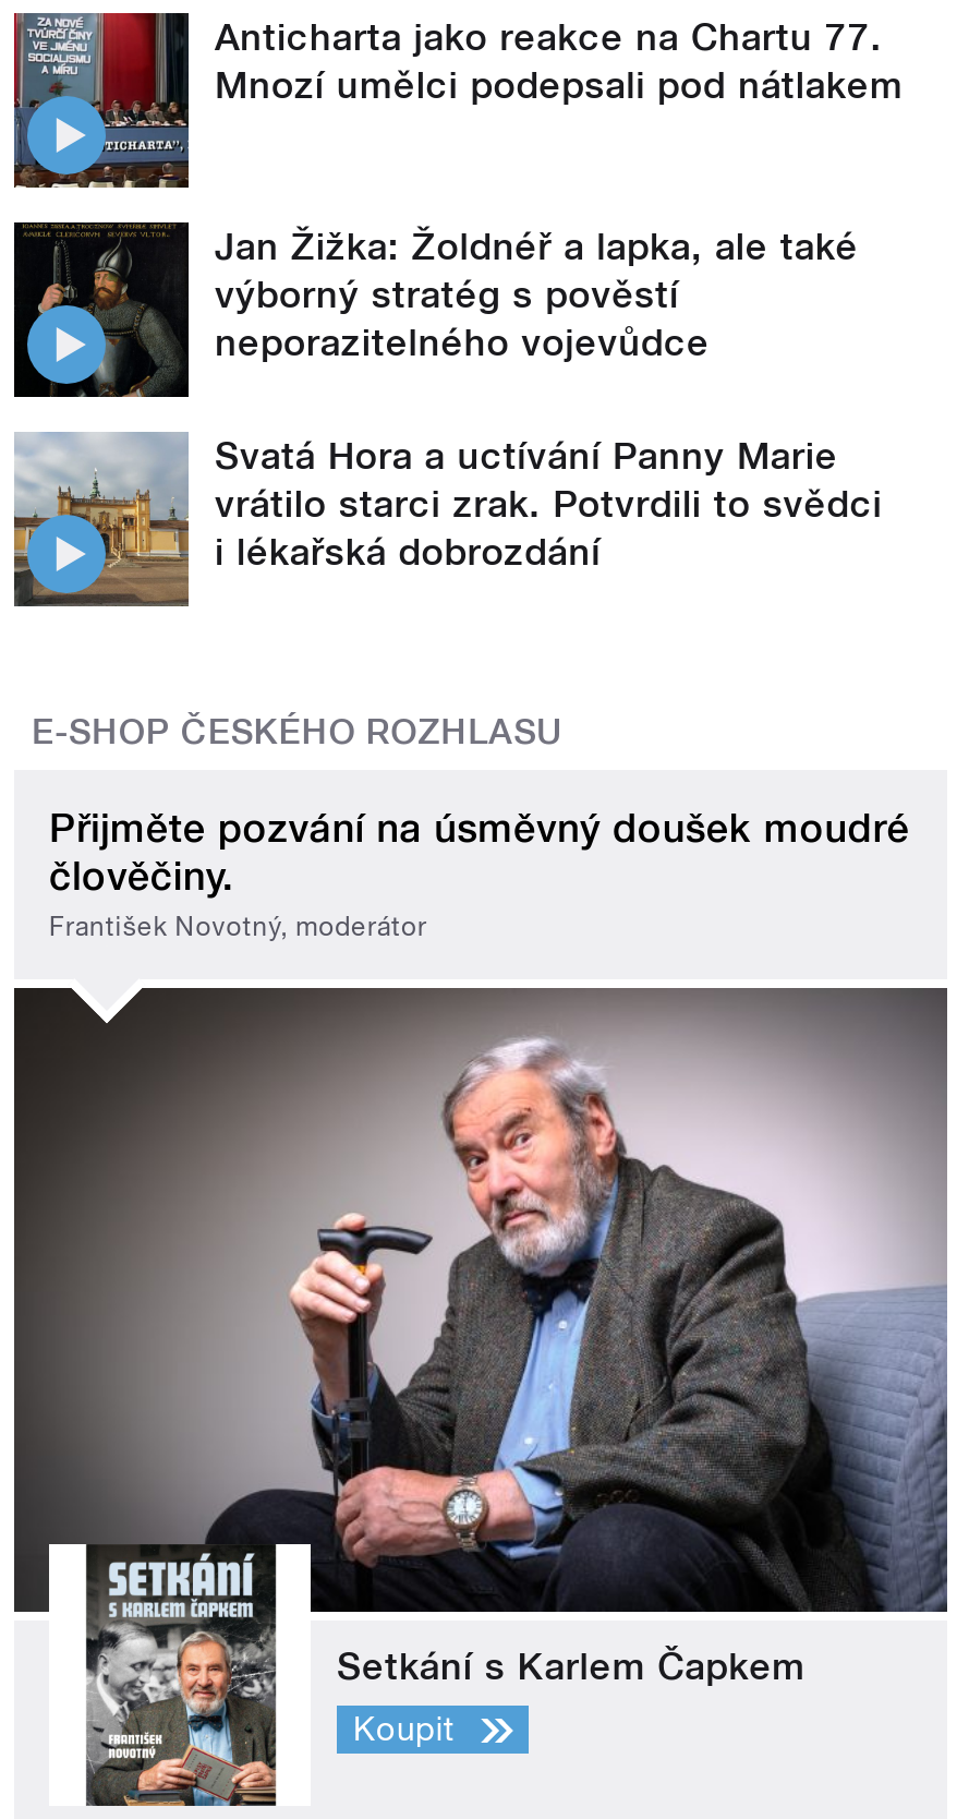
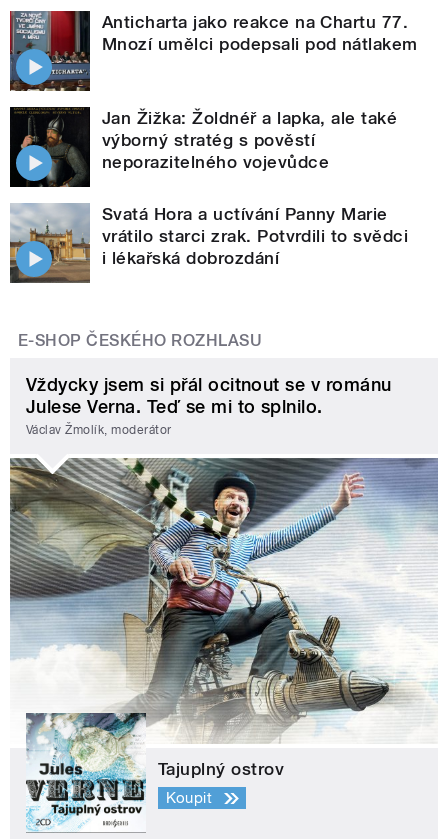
[49,804,909,943] Přijměte pozvání na úsměvný doušek moudré | člověčiny. | František Novotný, moderátor -> [26,374,392,437] Vždycky jsem si přál ocitnout se v románu | Julese Verna. Teď se mi to splnilo. | Václav Žmolík, moderátor
[12,986,949,1808] [image] | Setkání s Karlem Čapkem -> [9,458,438,833] [image] | Tajuplný ostrov

